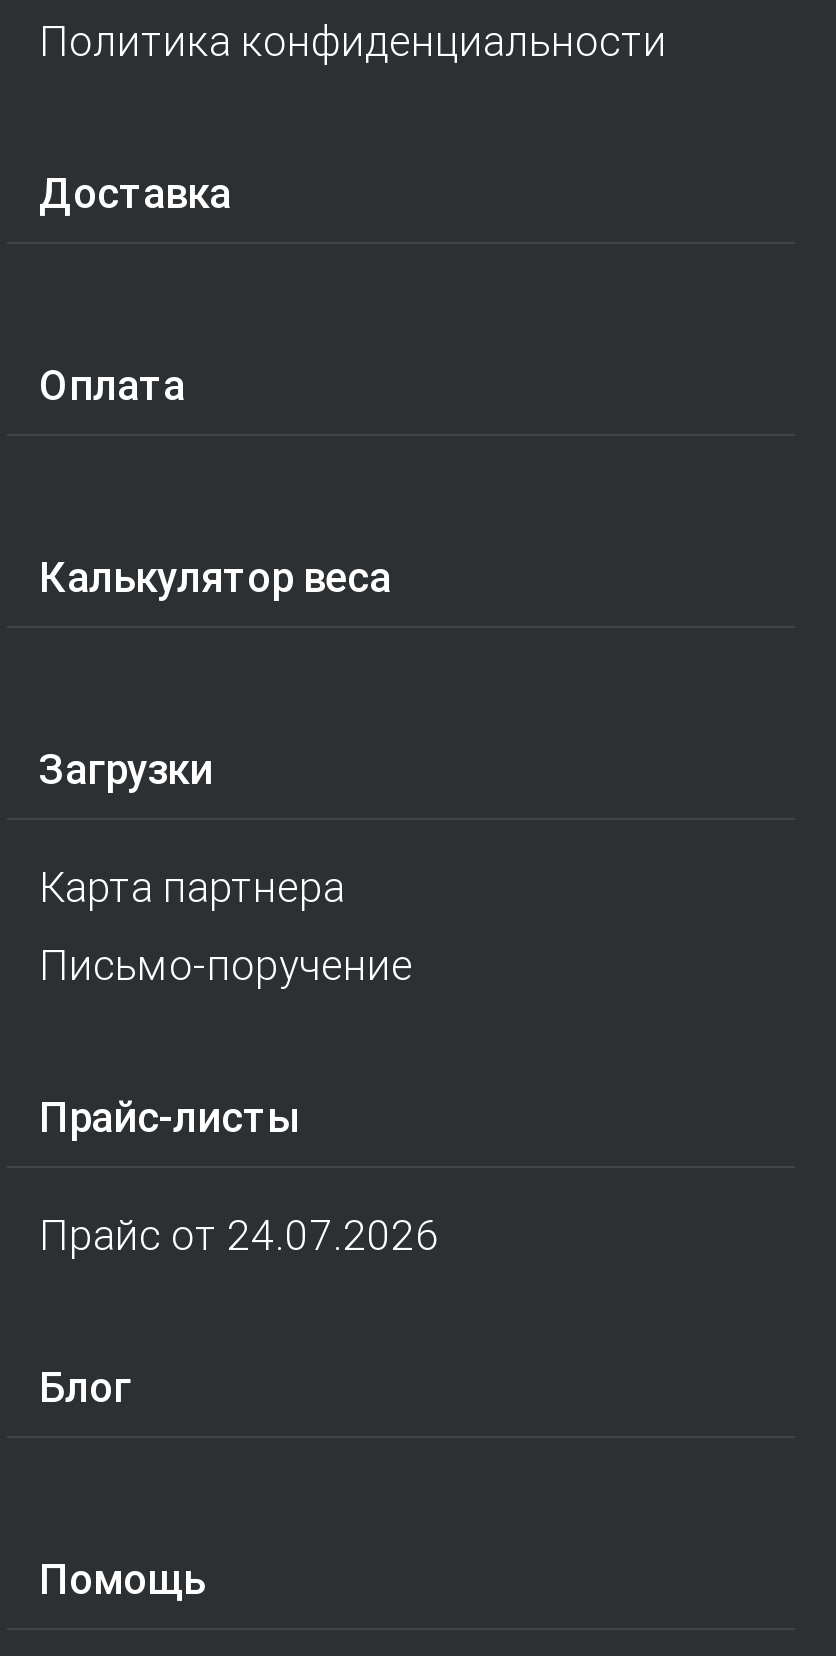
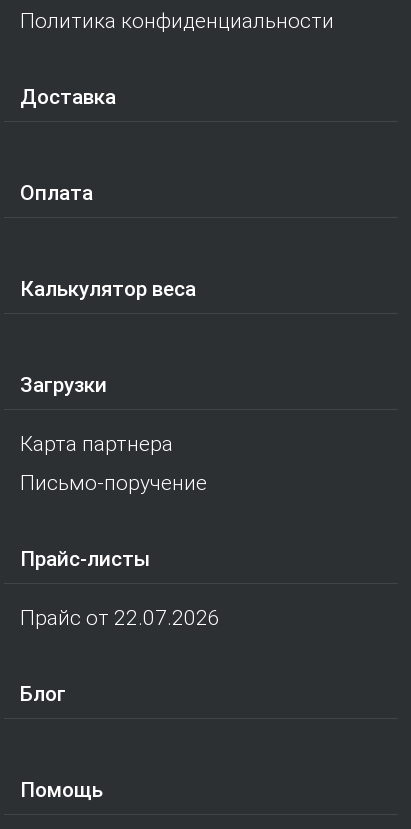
[39,1211,439,1259] Прайс от 24.07.2026 -> [20,606,220,630] Прайс от 22.07.2026

